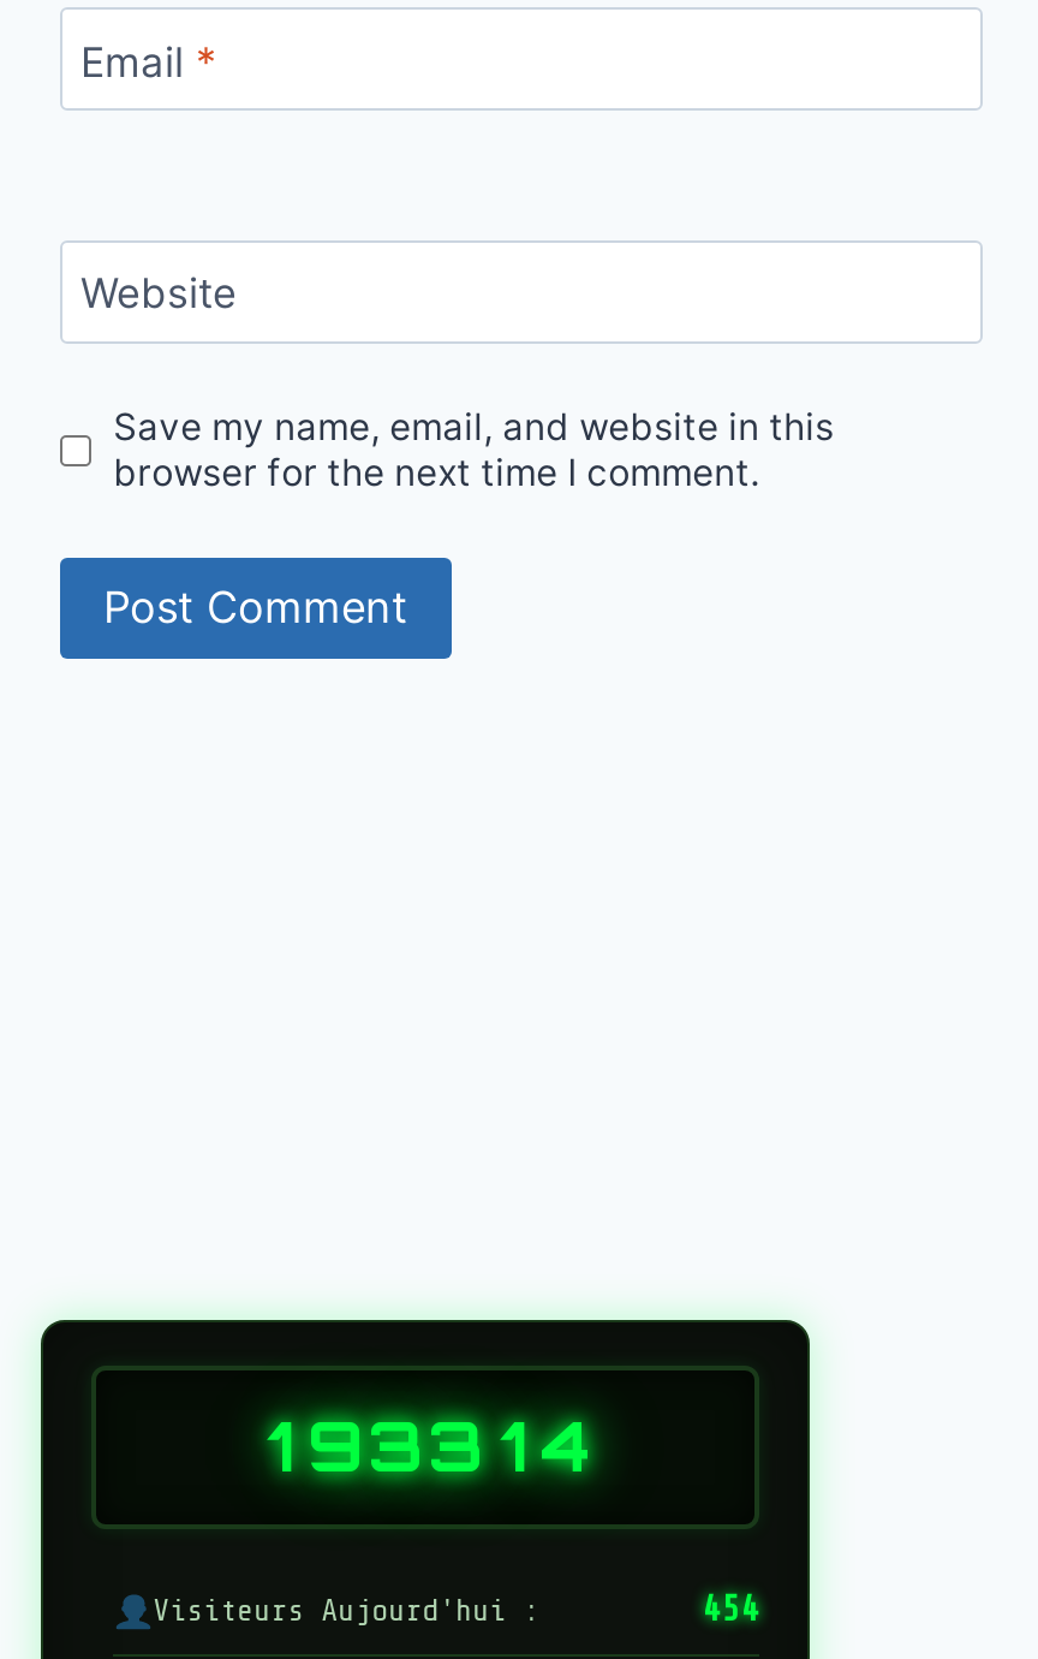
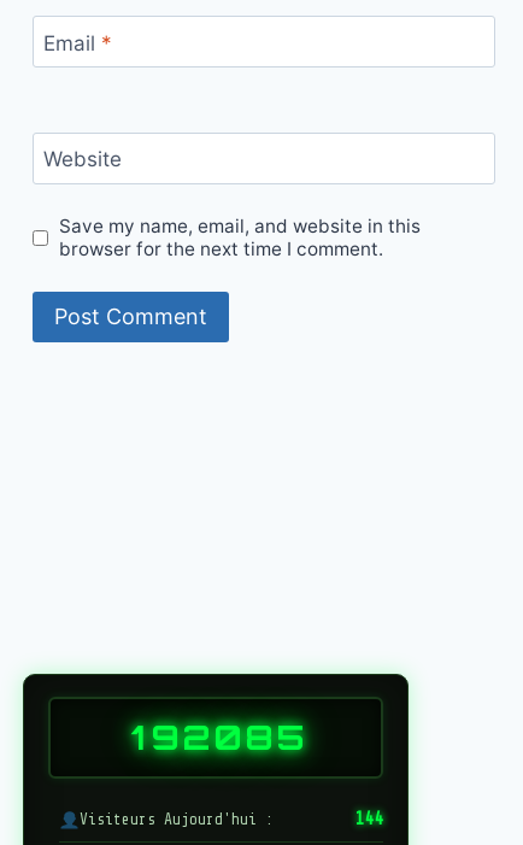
[267,1404,596,1488] 1 933 1 4 -> [131,716,307,758] 1 9 2 0 8 5
[702,1589,759,1630] 454 -> [354,809,383,829] 144

